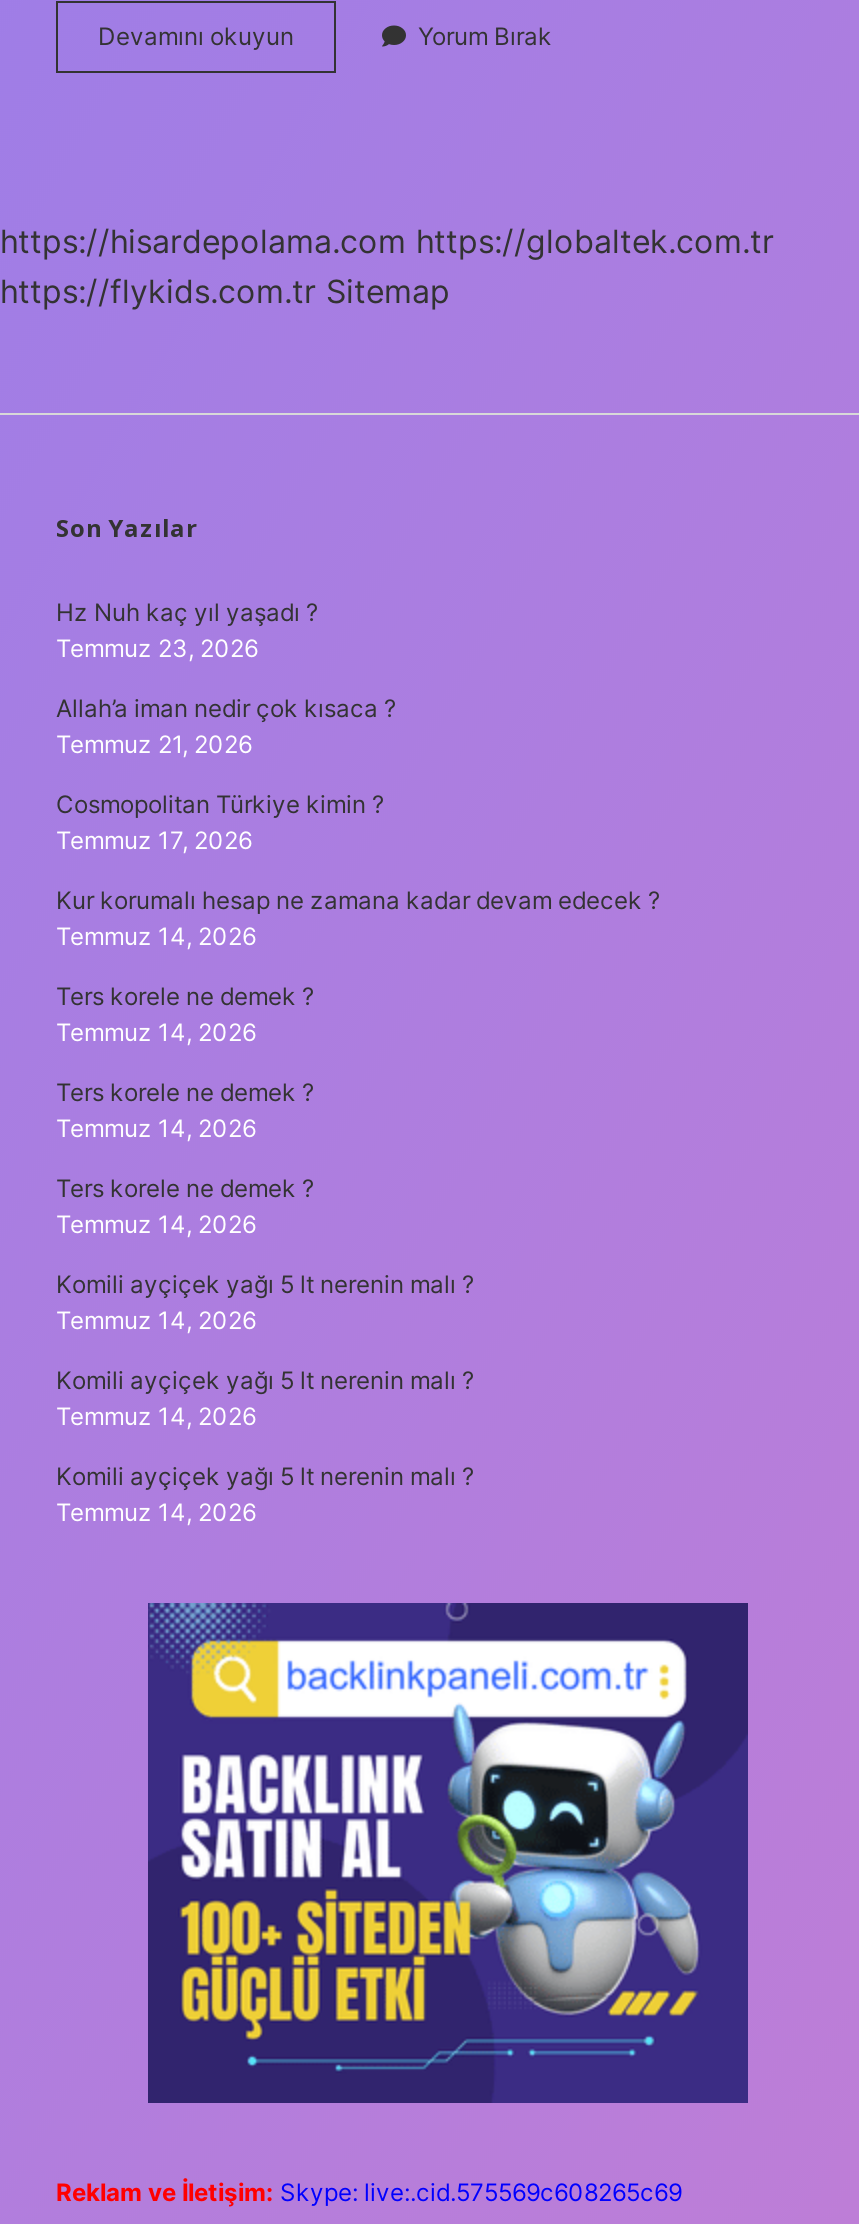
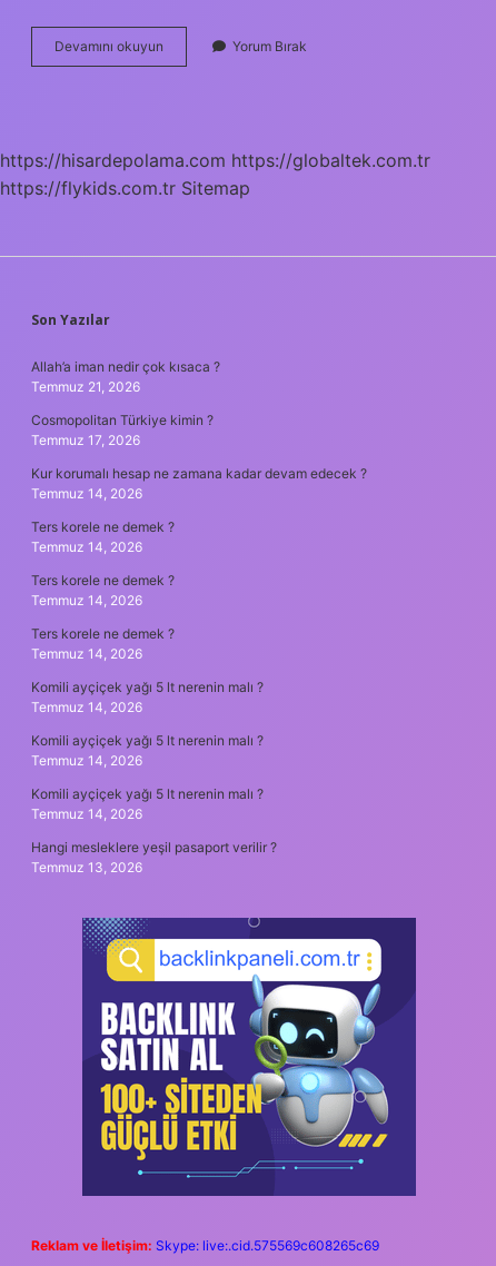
[56,597,318,663] Hz Nuh kaç yıl yaşadı ? | Temmuz 23, 2026 -> none
moved [56,693,660,1527] -> [31,358,367,822]: Allah’a iman nedir çok kısaca ? | Temmuz 21, 2026 | Cosmopolitan Türkiye kimin ? | ... | Komili ayçiçek yağı 5 lt nerenin malı ? | Temmuz 14, 2026
none -> [31,839,277,875] Hangi mesleklere yeşil pasaport verilir ? | Temmuz 13, 2026

